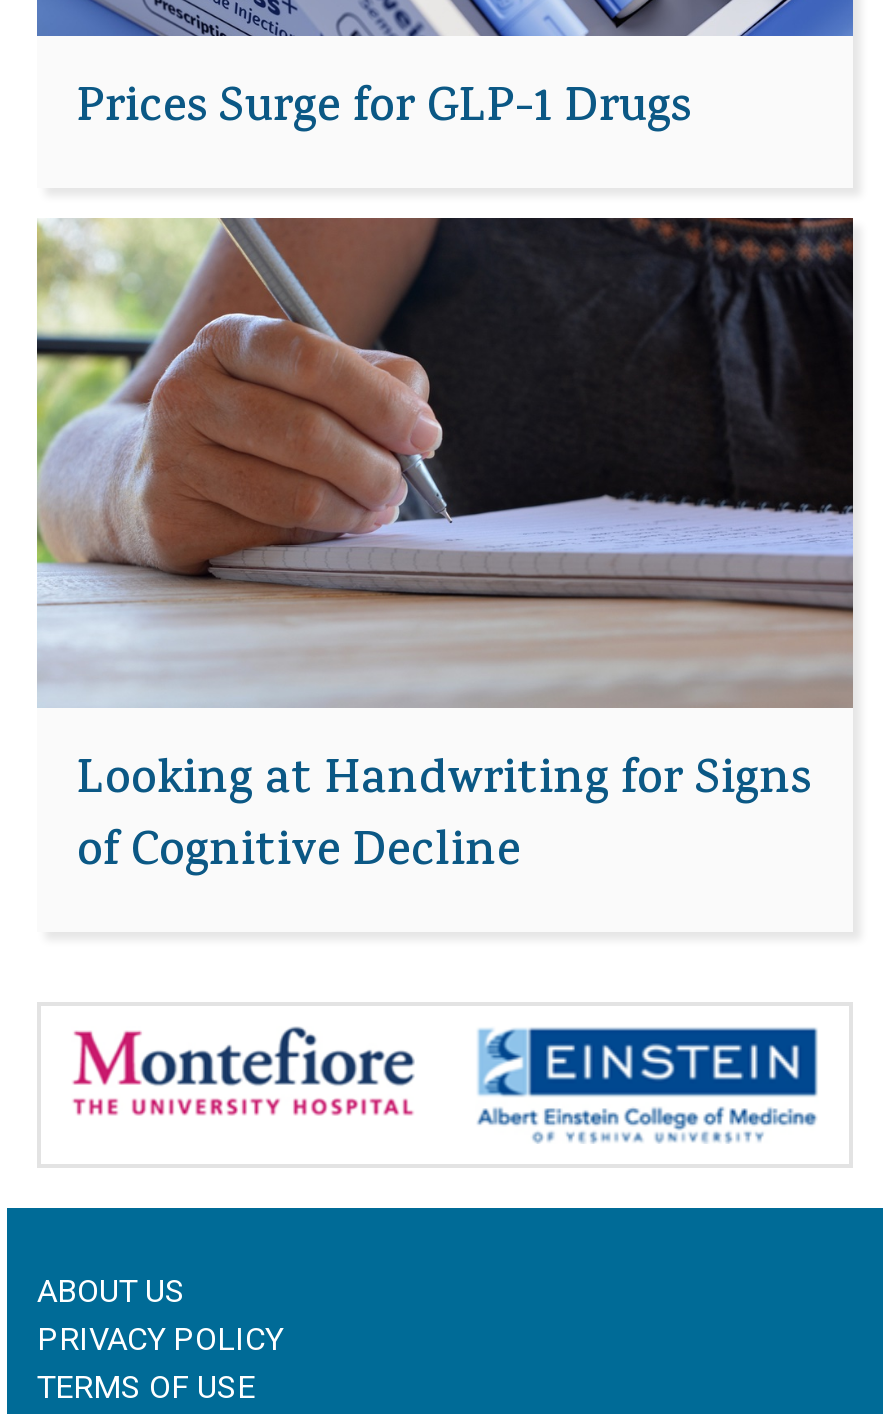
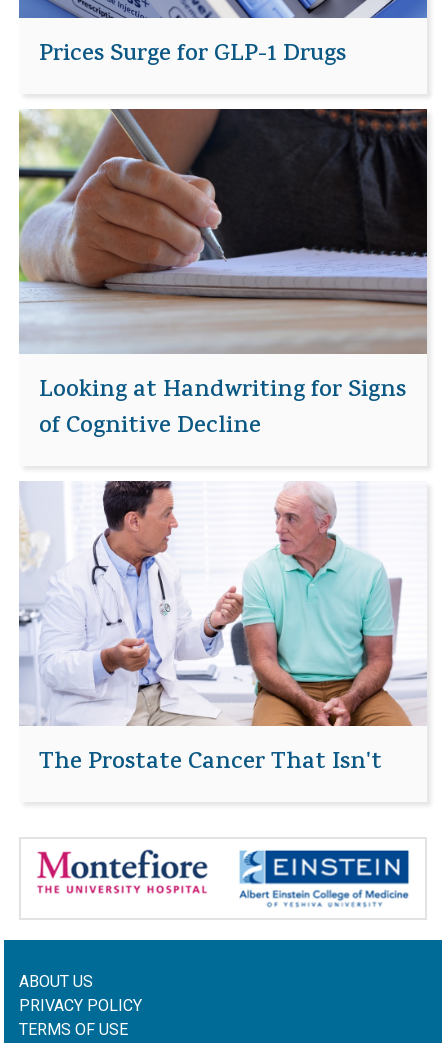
none -> [18,480,427,782] [image] | The Prostate Cancer That Isn't

